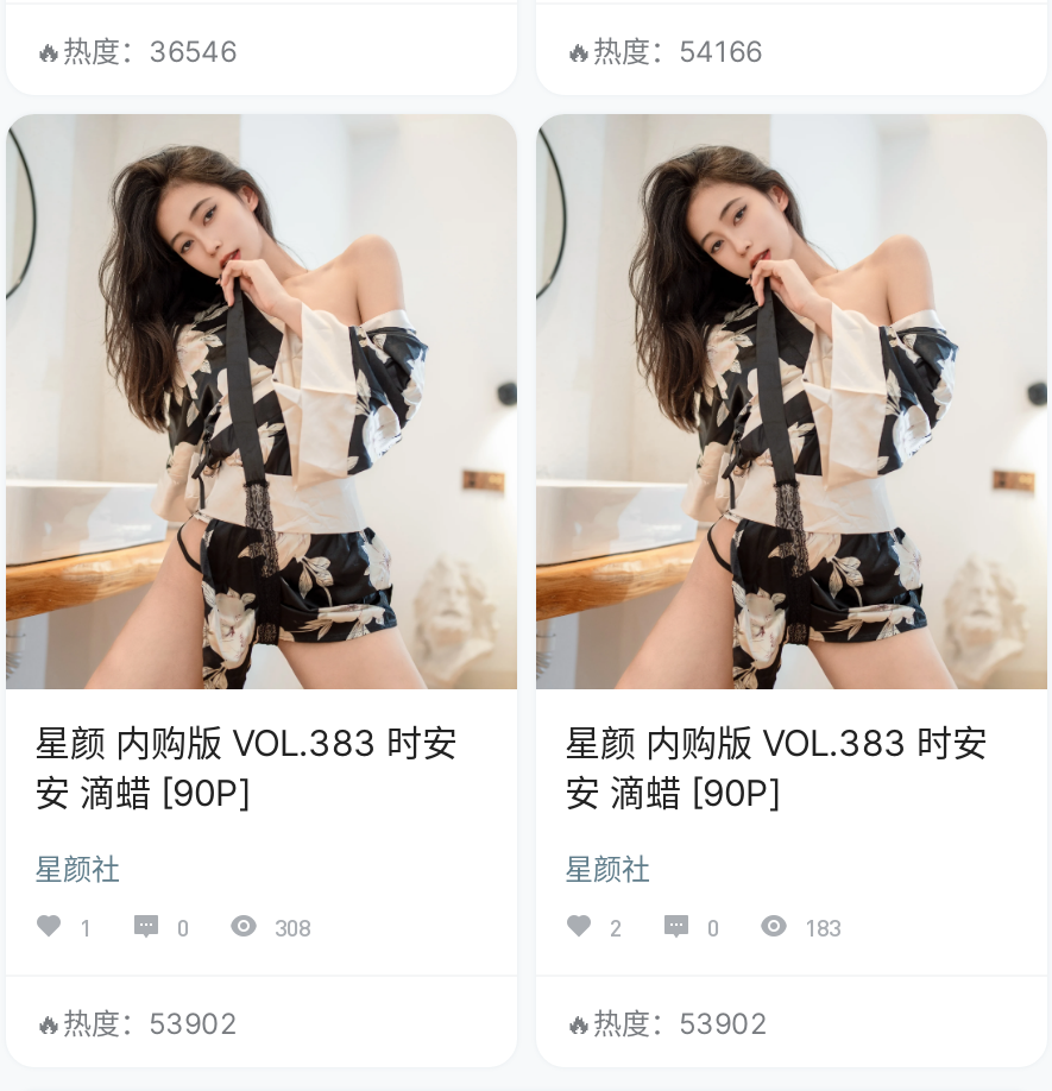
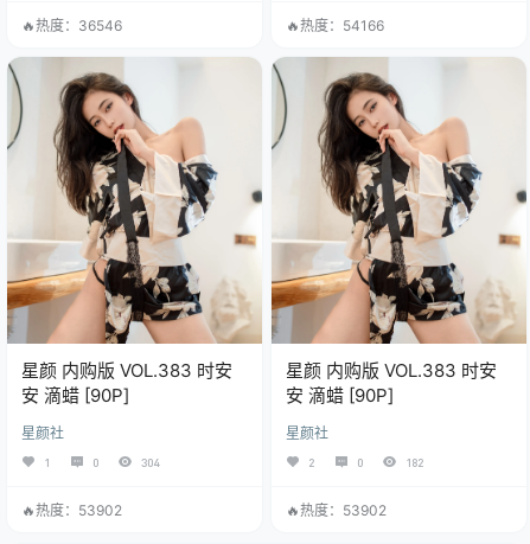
[275,913,310,942] 308 -> [141,455,159,470] 304
[805,913,840,942] 183 -> [406,455,423,470] 182

